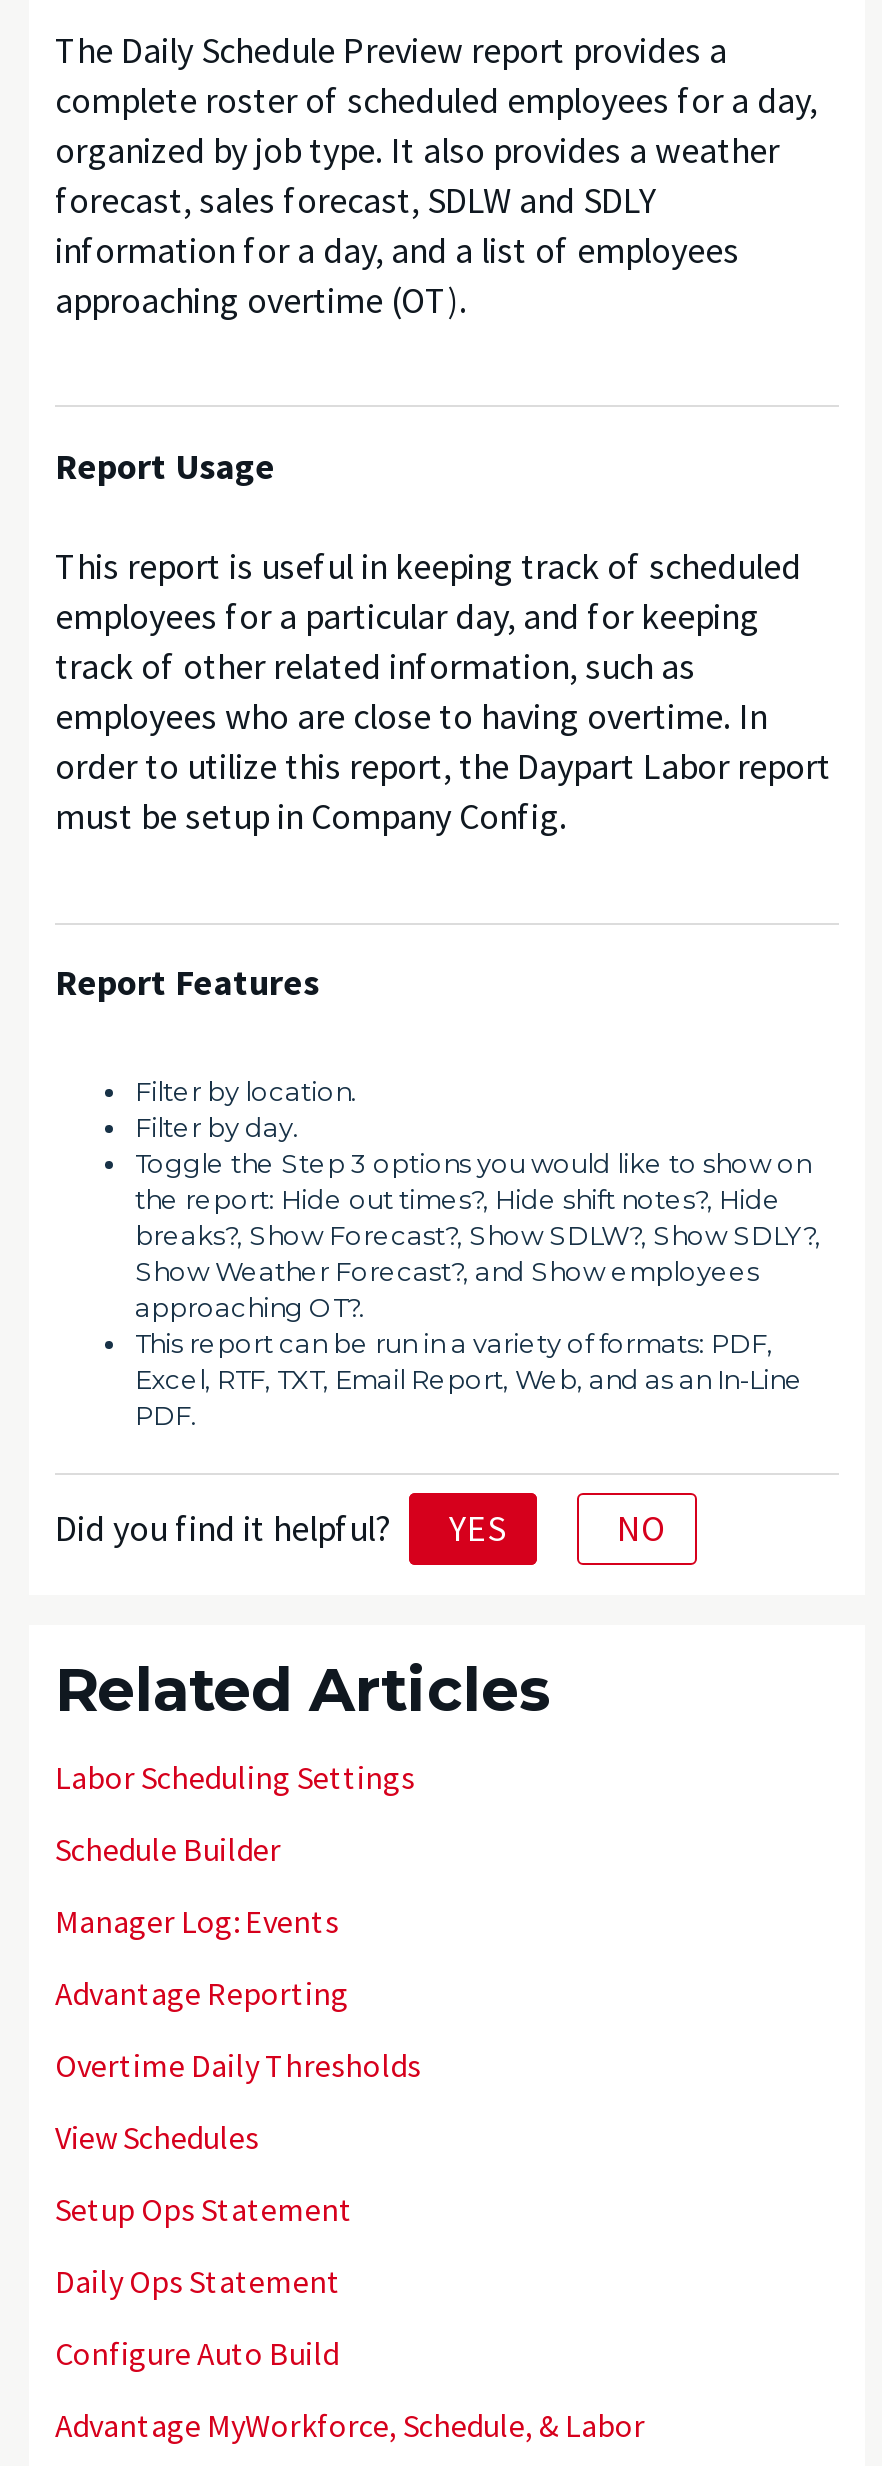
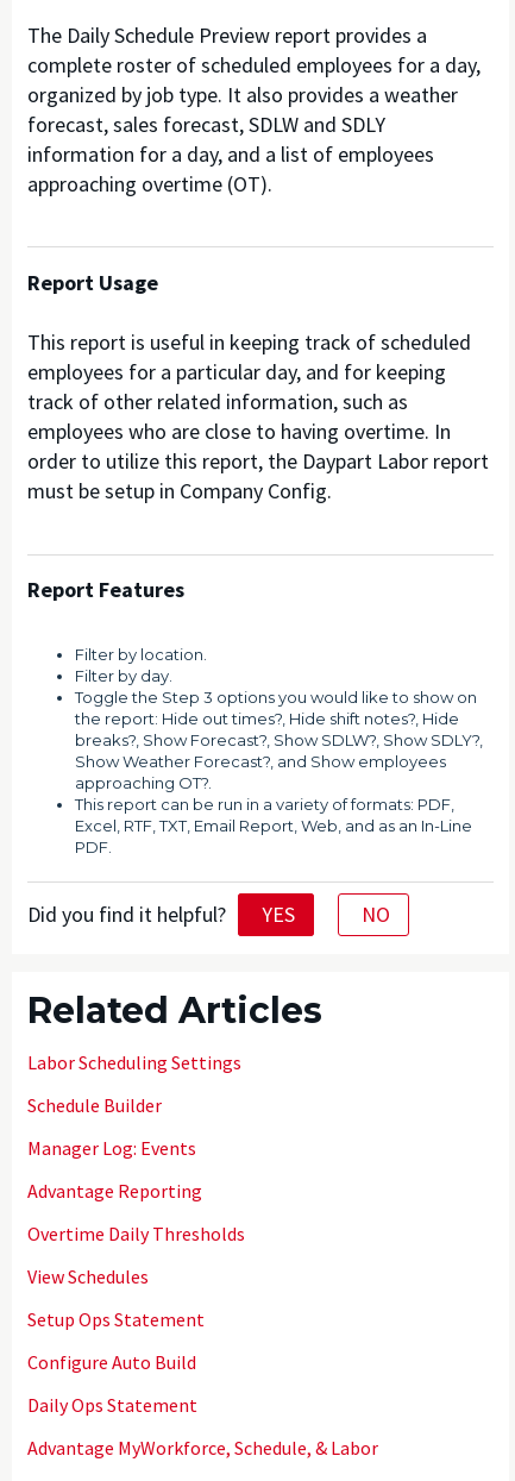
moved [55,2261,341,2301] -> [27,1393,197,1417]: Daily Ops Statement
moved [55,2333,339,2373] -> [27,1350,196,1374]: Configure Auto Build

